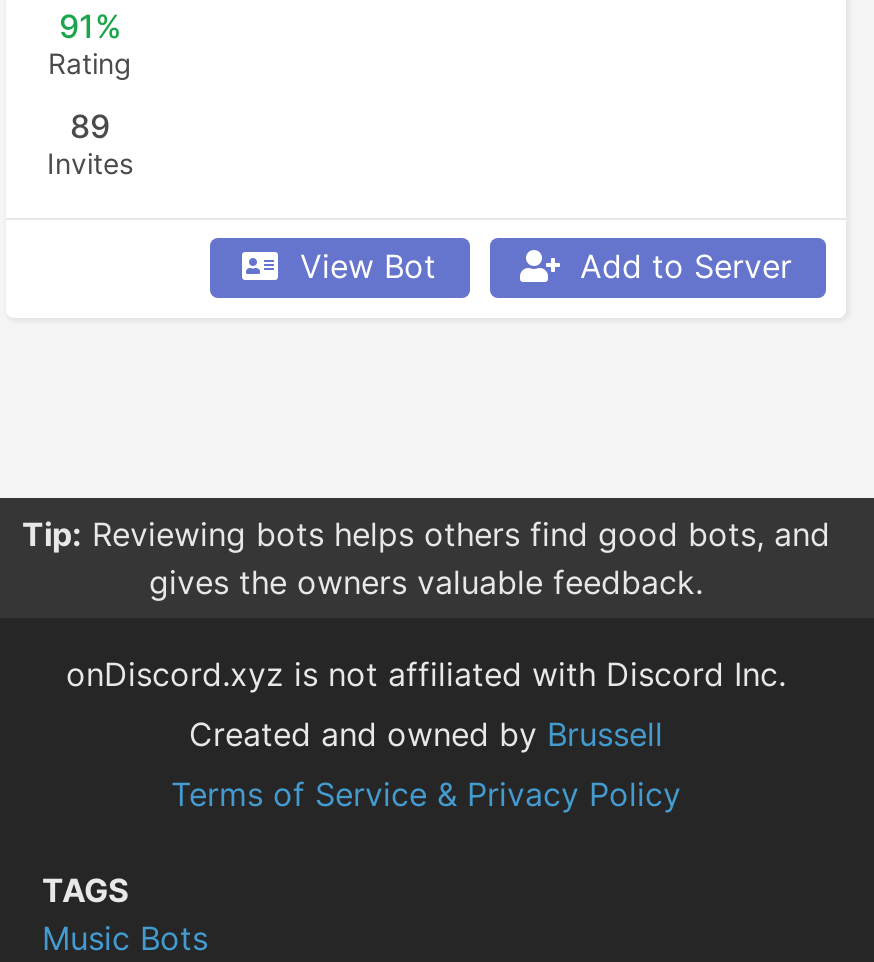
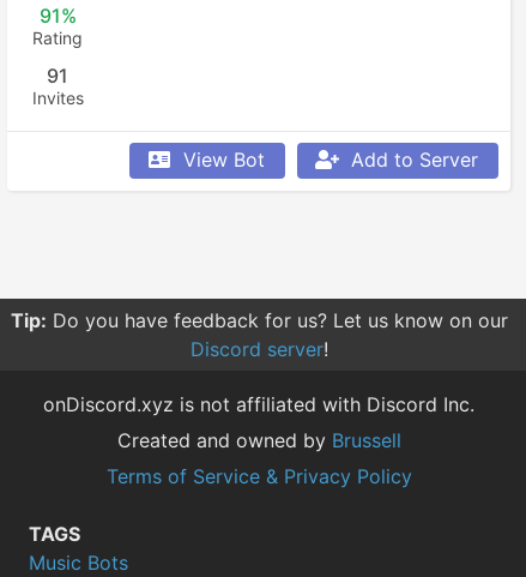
[70,106,110,146] 89 -> [47,64,68,88] 91
[22,514,830,602] Tip: Reviewing bots helps others find good bots, and | gives the owners valuable feedback. -> [10,308,507,361] Tip: Do you have feedback for us? Let us know on our | Discord server!

